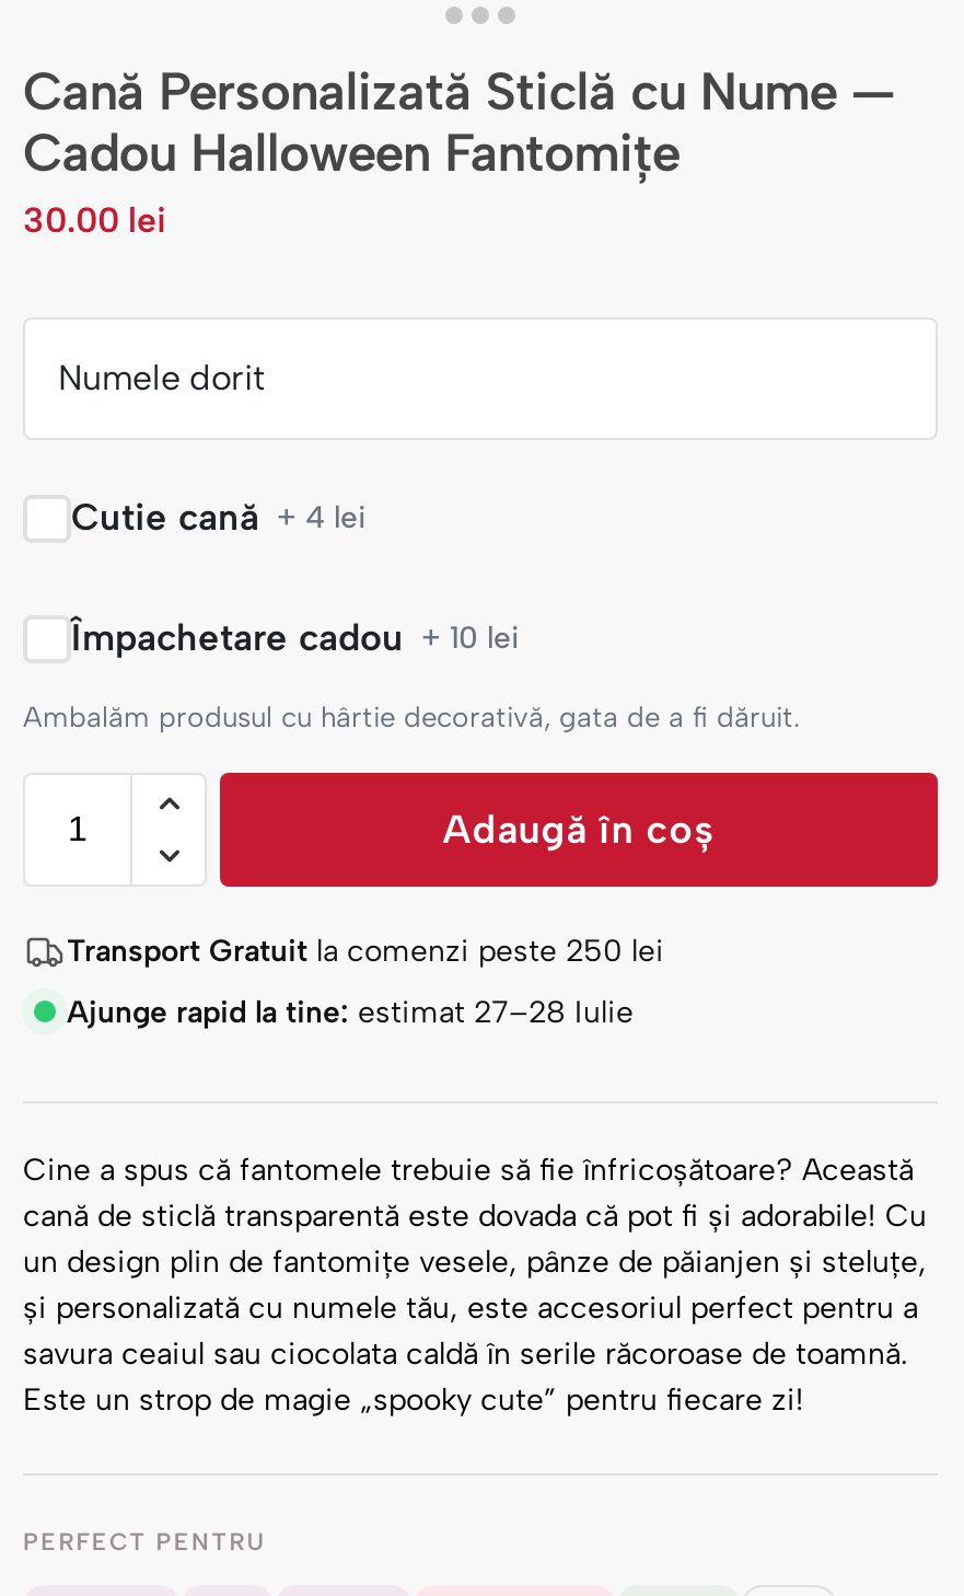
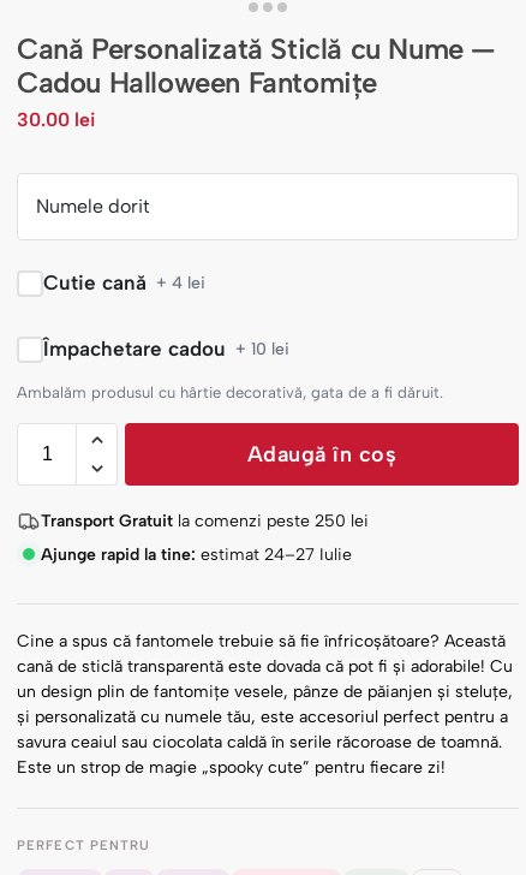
[67,994,634,1031] Ajunge rapid la tine: estimat 27–28 Iulie -> [41,544,352,565] Ajunge rapid la tine: estimat 24–27 Iulie

